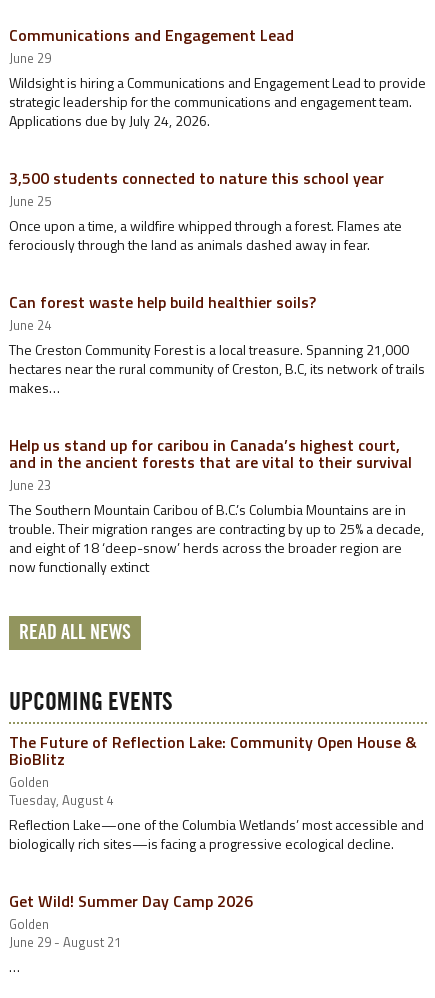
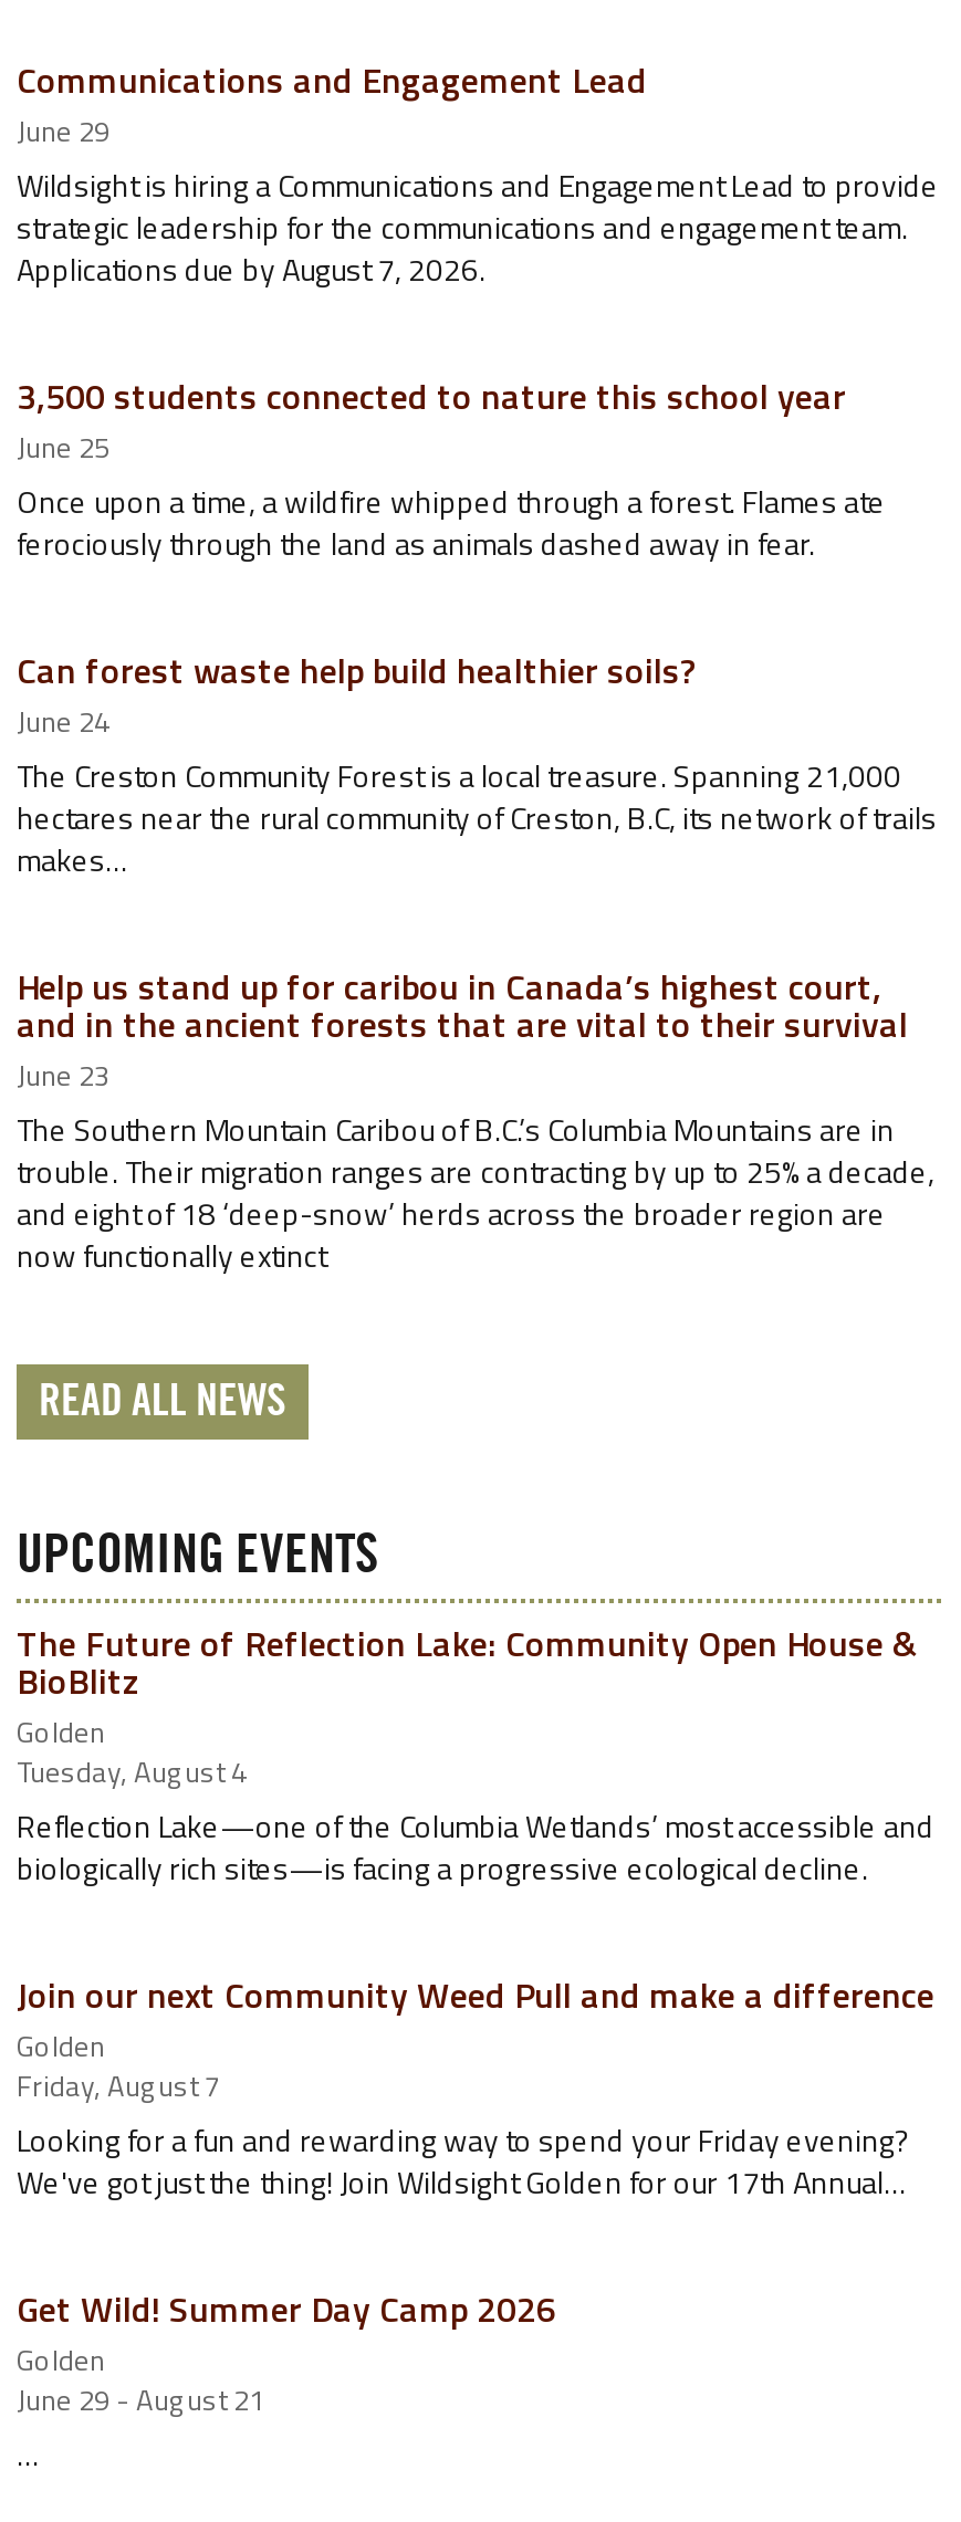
[9,110,210,131] Applications due by July 24, 2026. -> [17,245,485,291] Applications due by August 7, 2026.
none -> [17,1968,934,2204] Join our next Community Weed Pull and make a difference | Golden | Friday, August 7 | Looking for a fun and rewarding way to spend your Friday evening? | We've got just the thing! Join Wildsight Golden for our 17th Annual…

